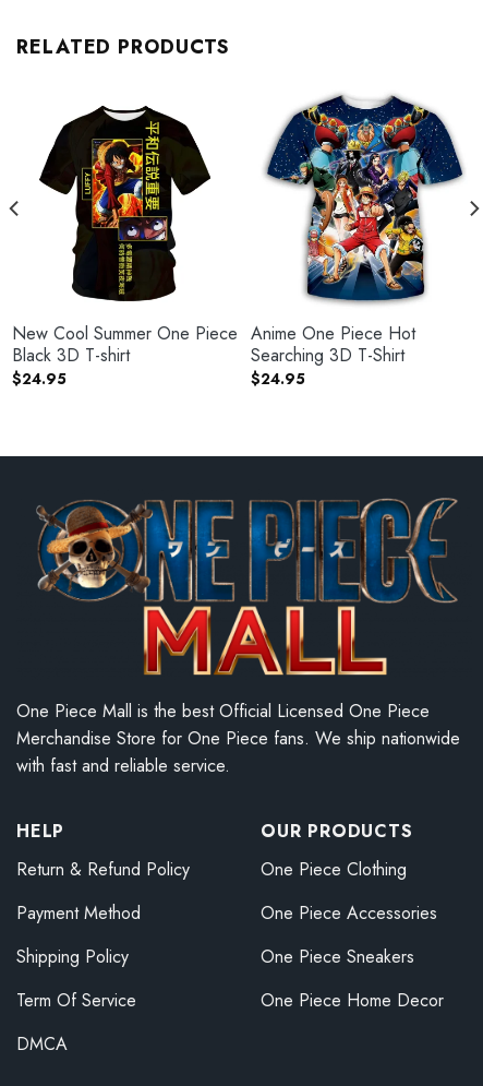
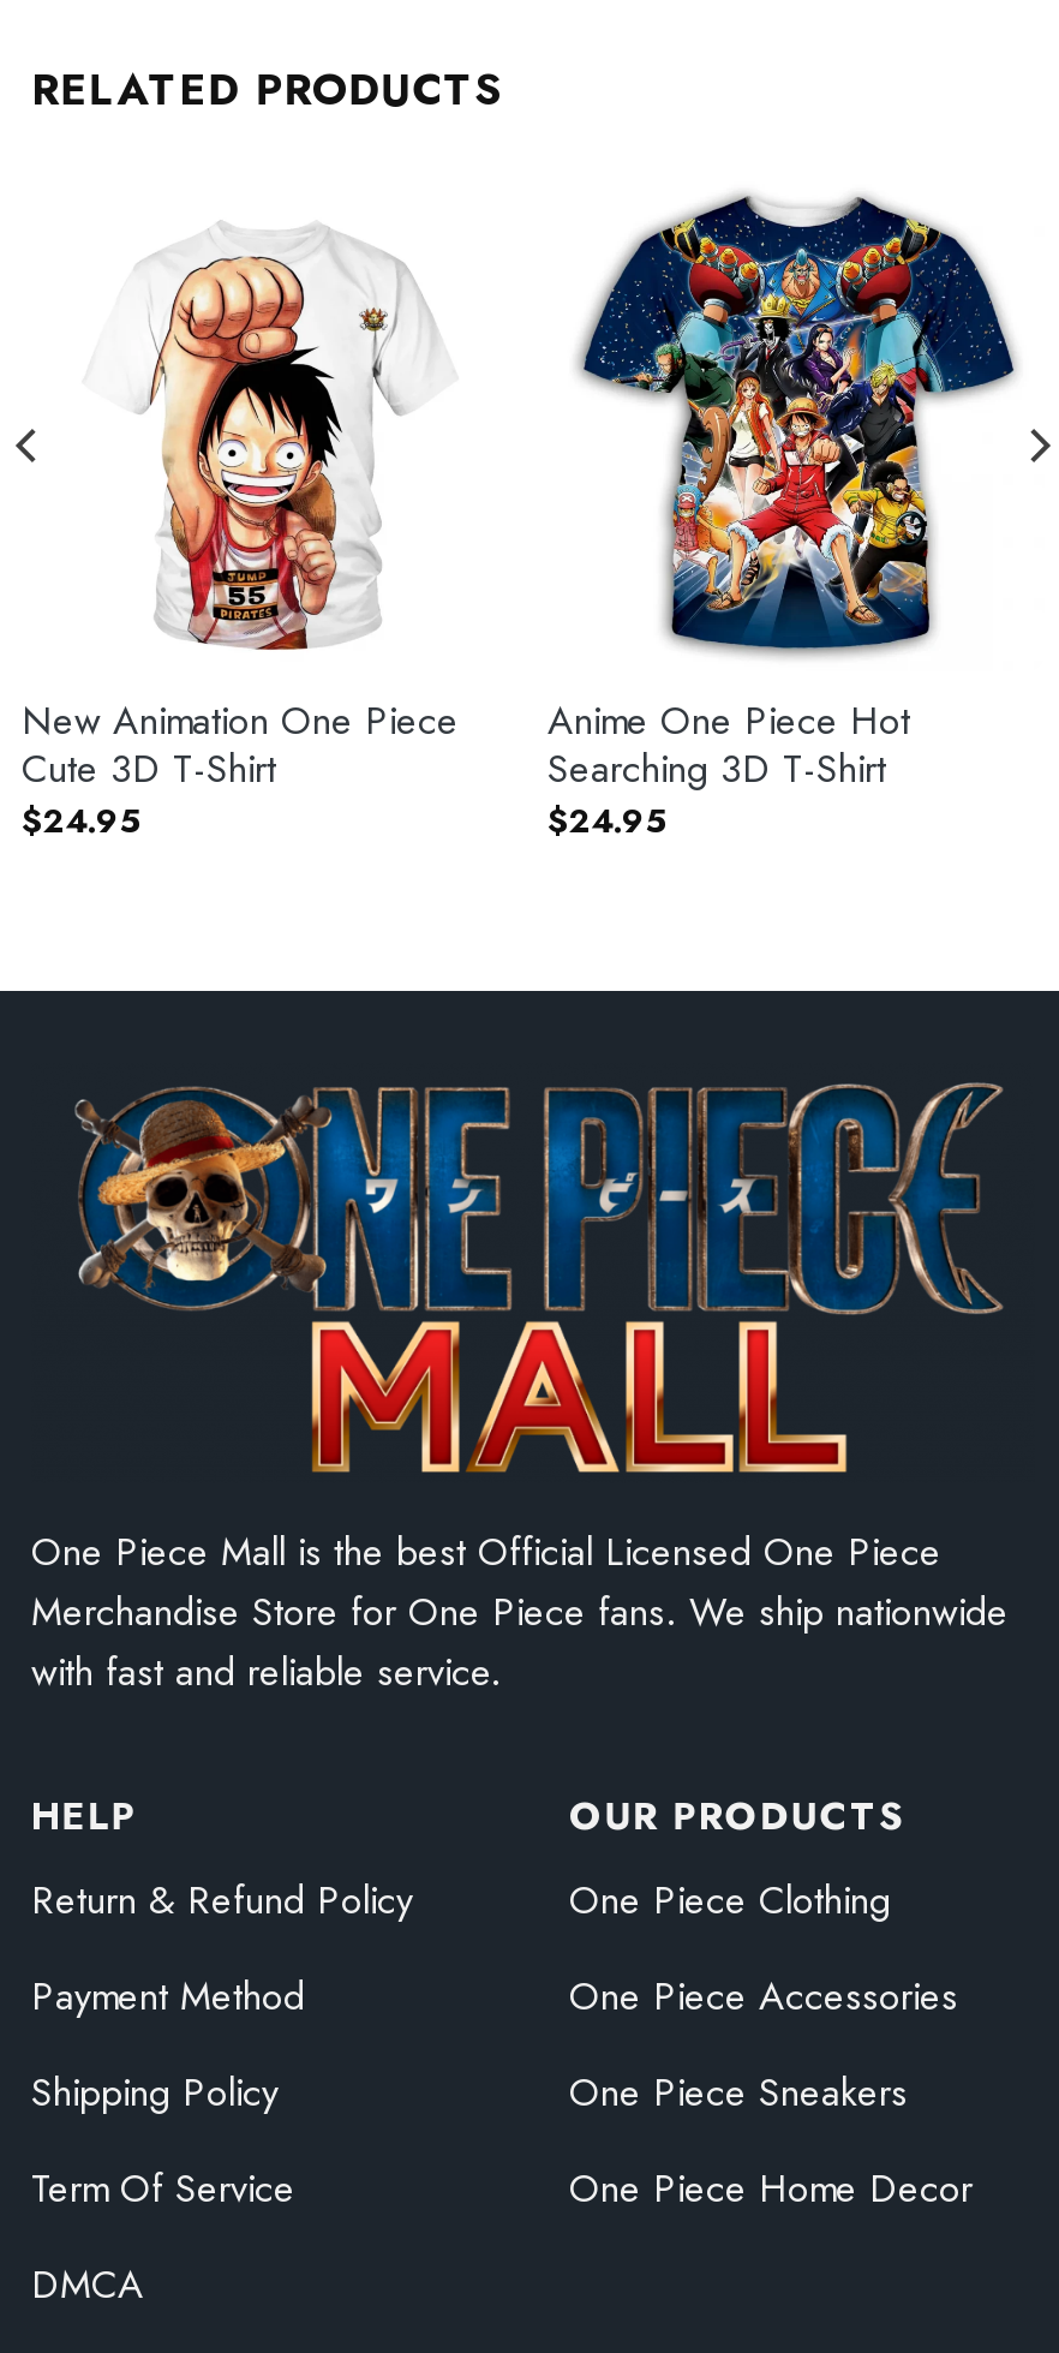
[12,105,238,368] [image] | New Cool Summer One Piece | Black 3D T-shirt -> [22,220,459,797] [image] | New Animation One Piece | Cute 3D T-Shirt

